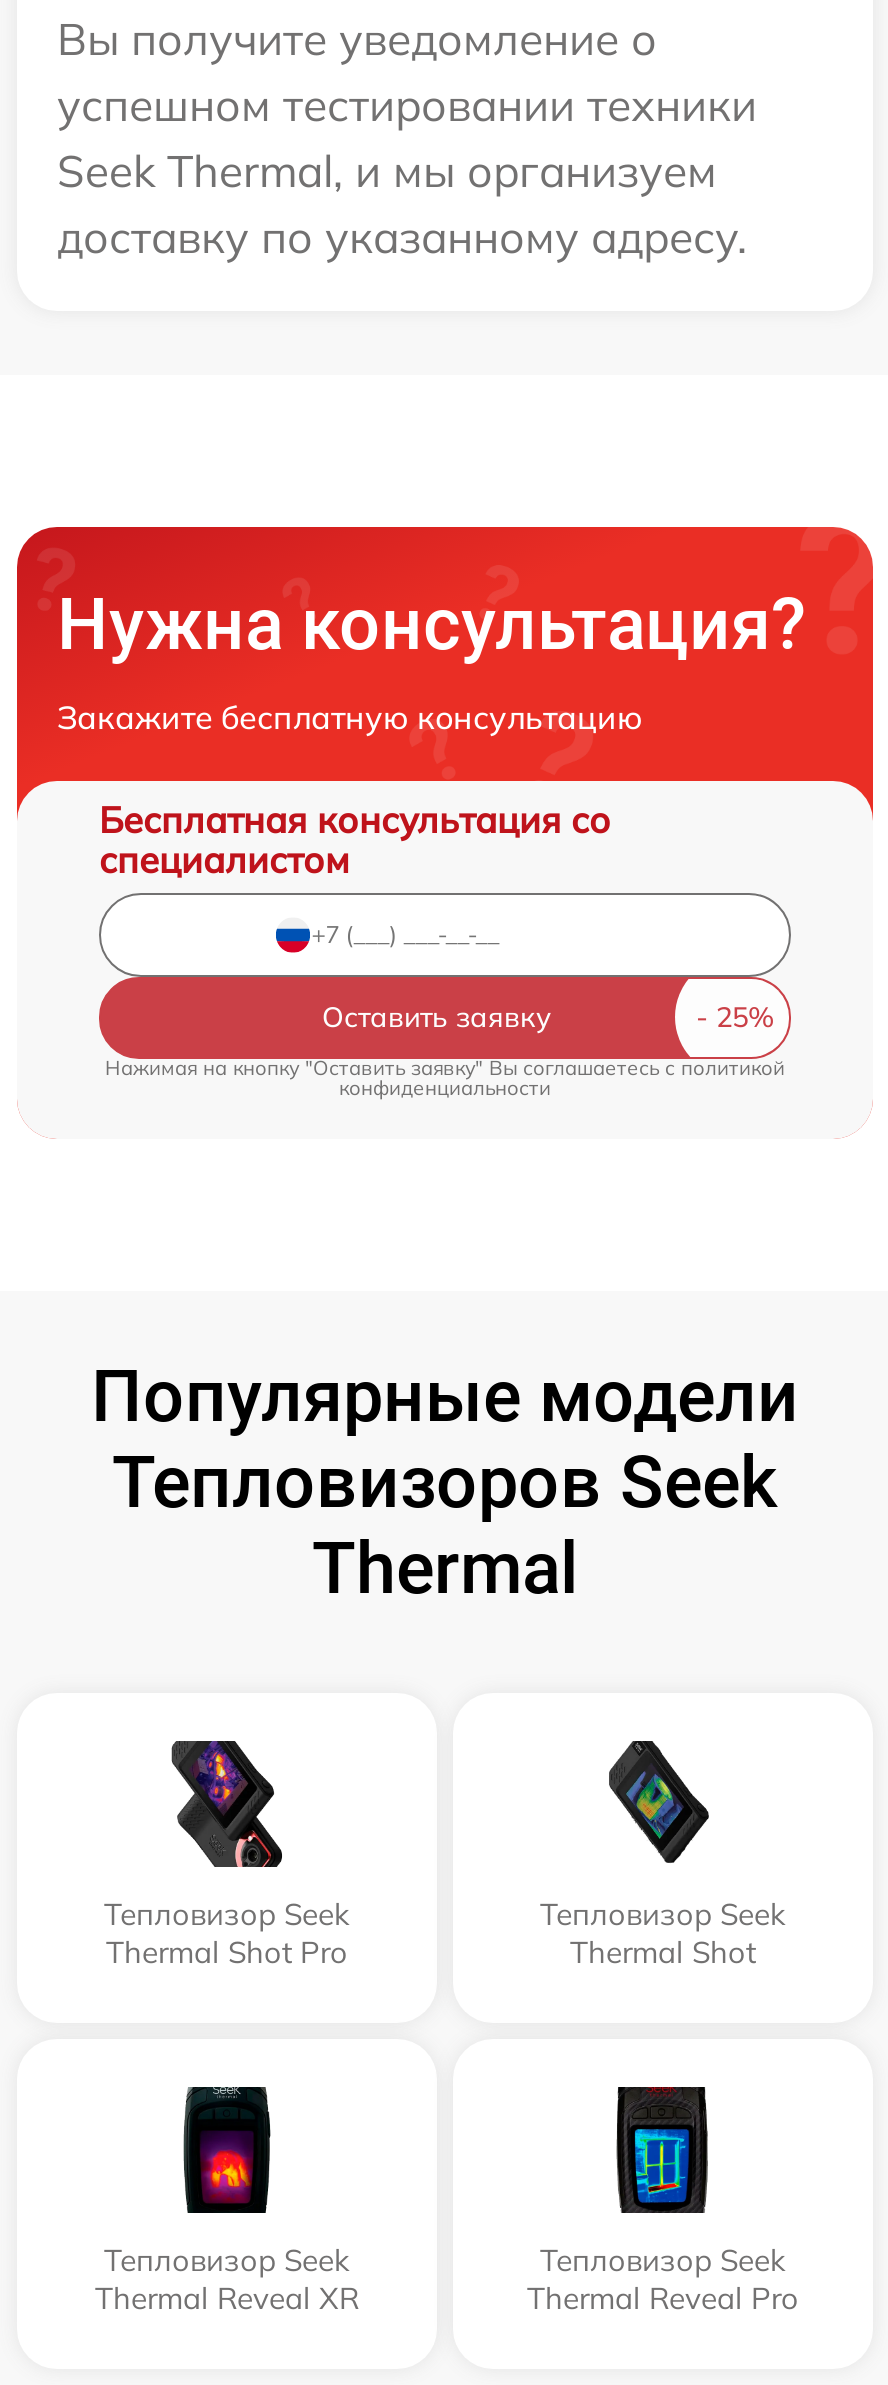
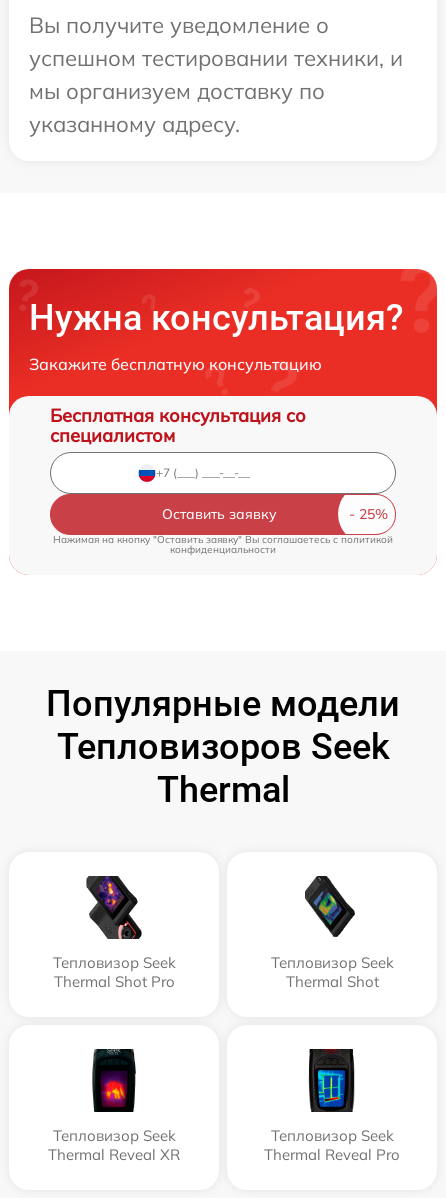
[57,77,757,265] успешном тестировании техники | Seek Thermal, и мы организуем | доставку по указанному адресу. -> [29,44,403,138] успешном тестировании техники, и | мы организуем доставку по | указанному адресу.

